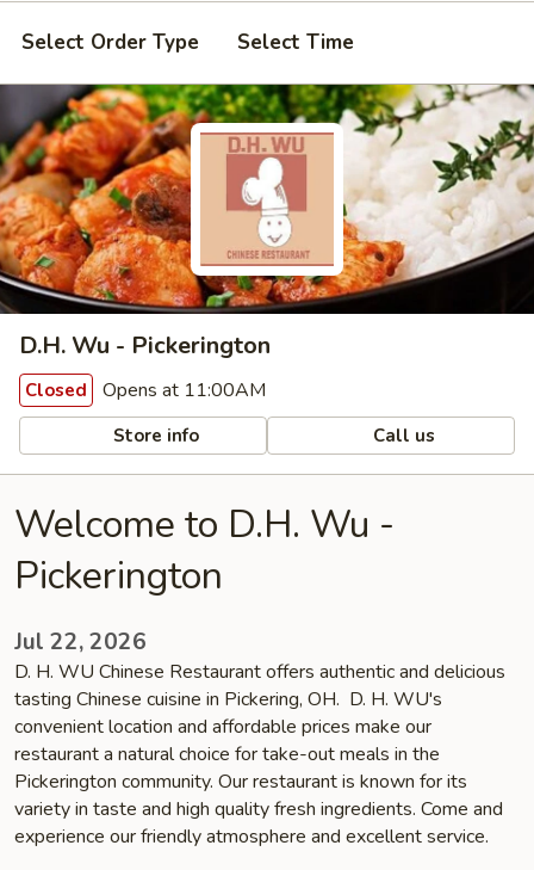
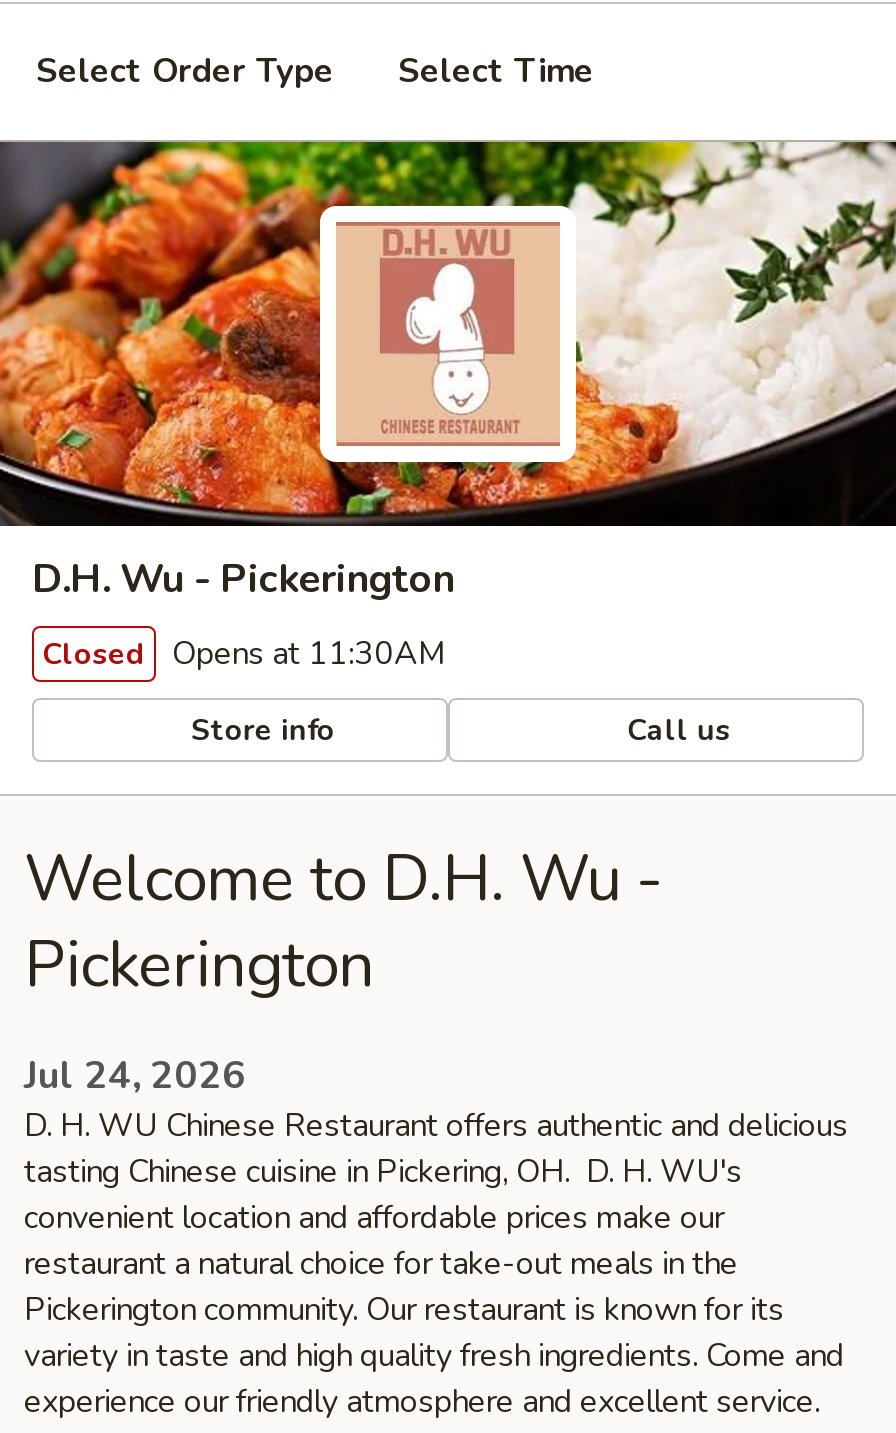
[25,377,266,403] Closed Opens at 11:00AM -> [42,632,446,676] Closed Opens at 11:30AM
[14,627,147,658] Jul 22, 2026 -> [24,1050,246,1102] Jul 24, 2026

